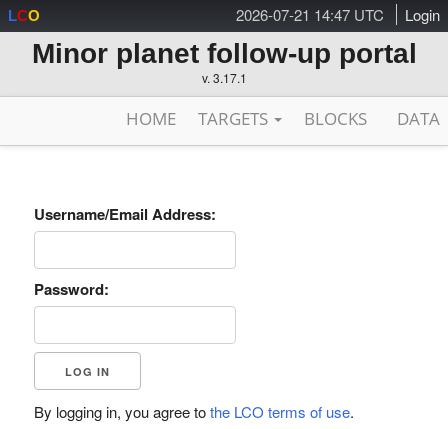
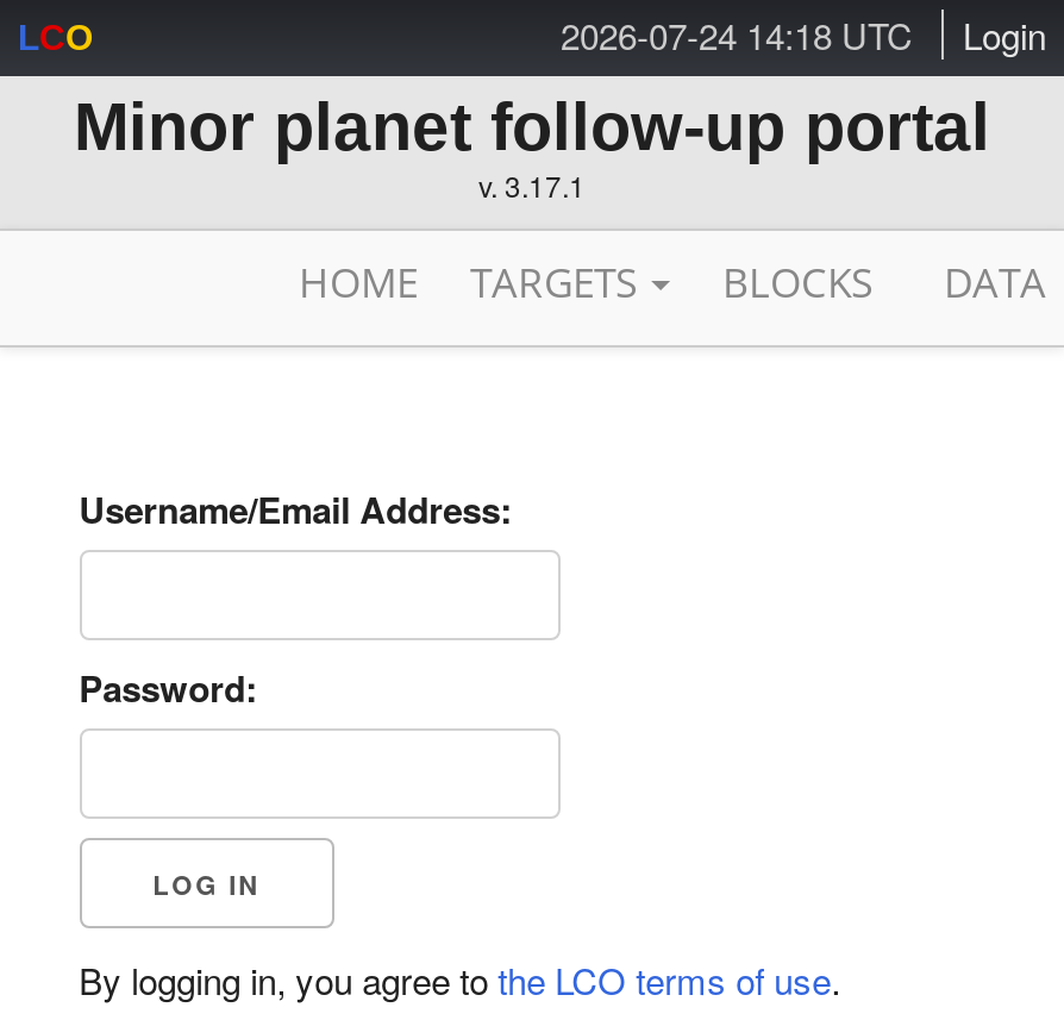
[236,4,440,25] 2026-07-21 14:47 UTC Login -> [561,10,1046,60] 2026-07-24 14:18 UTC Login

